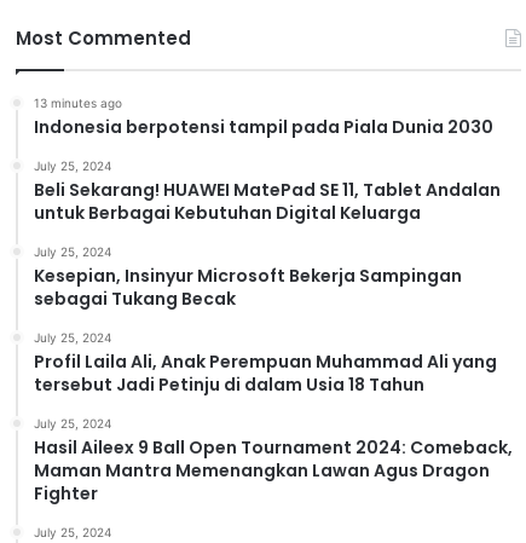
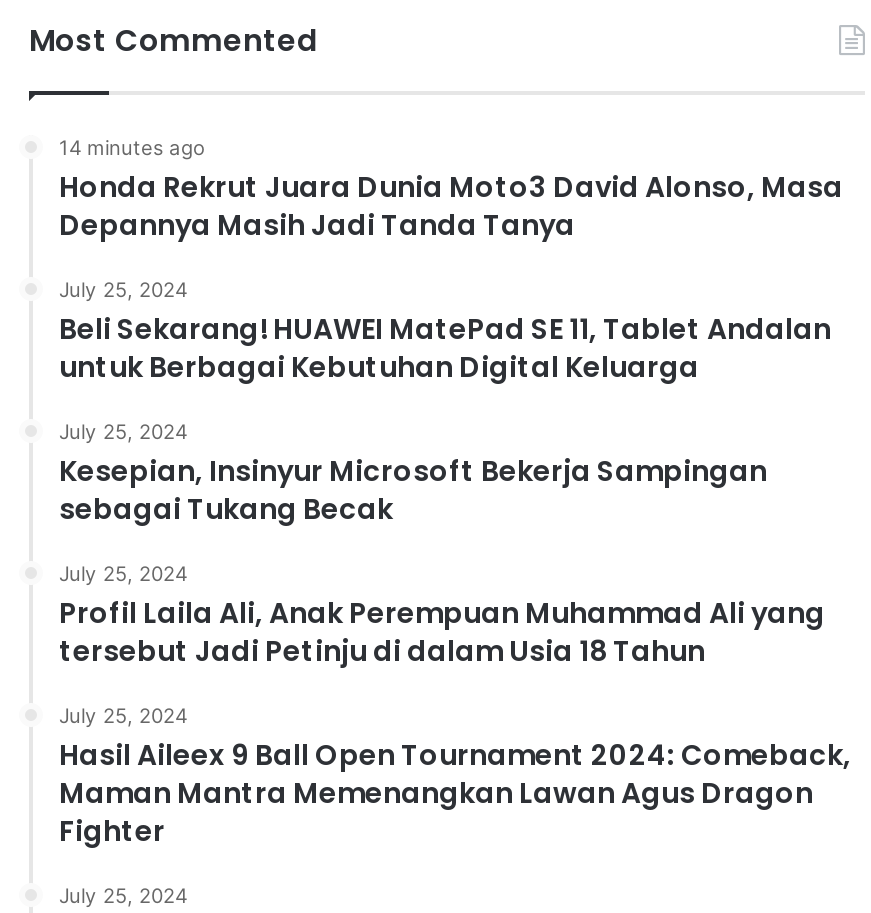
[34,96,493,139] 13 minutes ago | Indonesia berpotensi tampil pada Piala Dunia 2030 -> [59,135,843,245] 14 minutes ago | Honda Rekrut Juara Dunia Moto3 David Alonso, Masa | Depannya Masih Jadi Tanda Tanya

